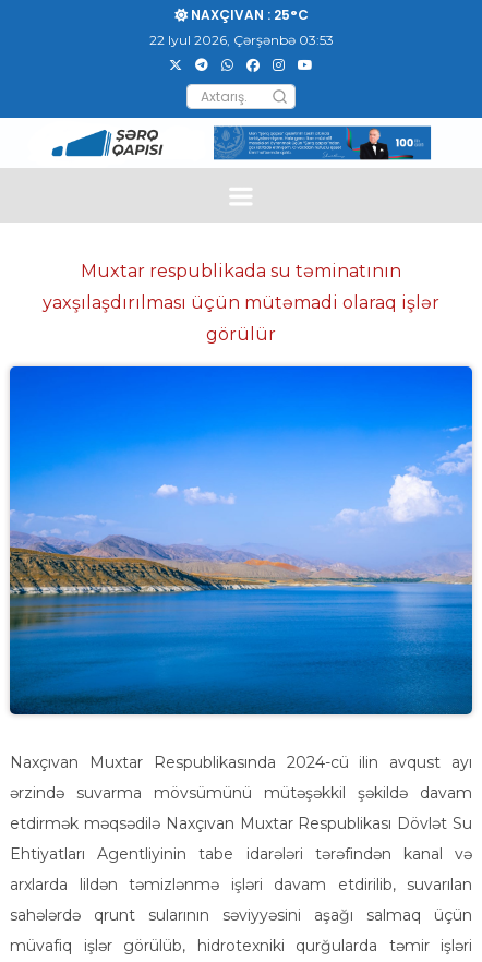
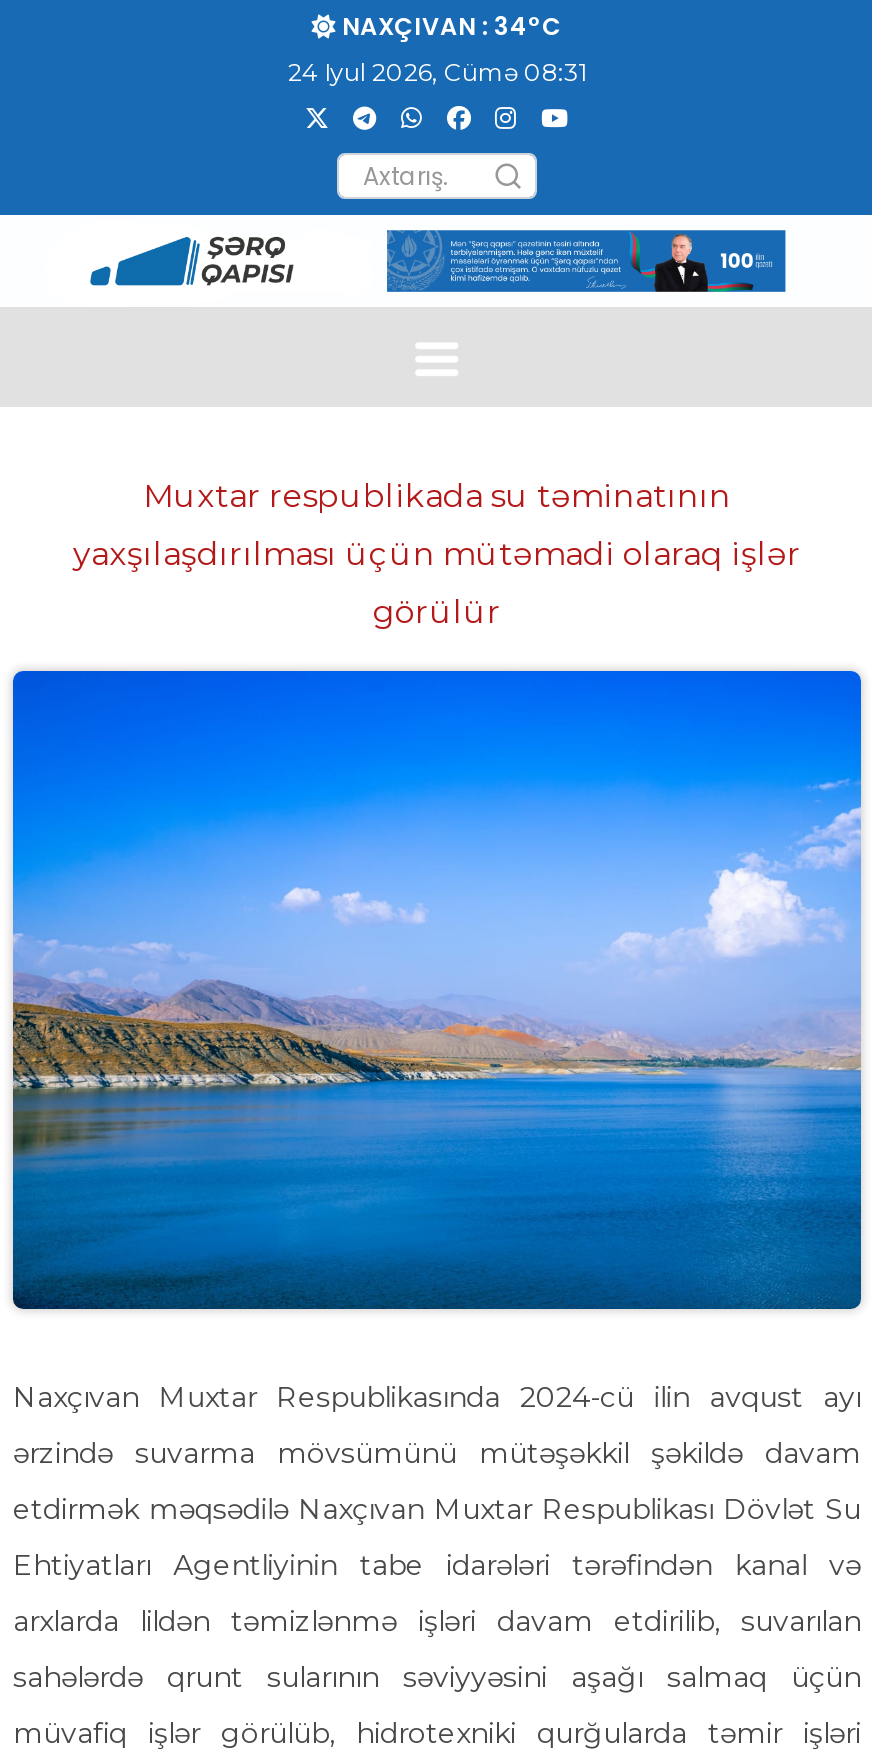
[187,5,308,24] NAXÇIVAN : 25°C -> [336,9,562,43] NAXÇIVAN : 34°C
[149,32,333,48] 22 Iyul 2026, Çərşənbə 03:53 -> [288,57,586,87] 24 Iyul 2026, Cümə 08:31

